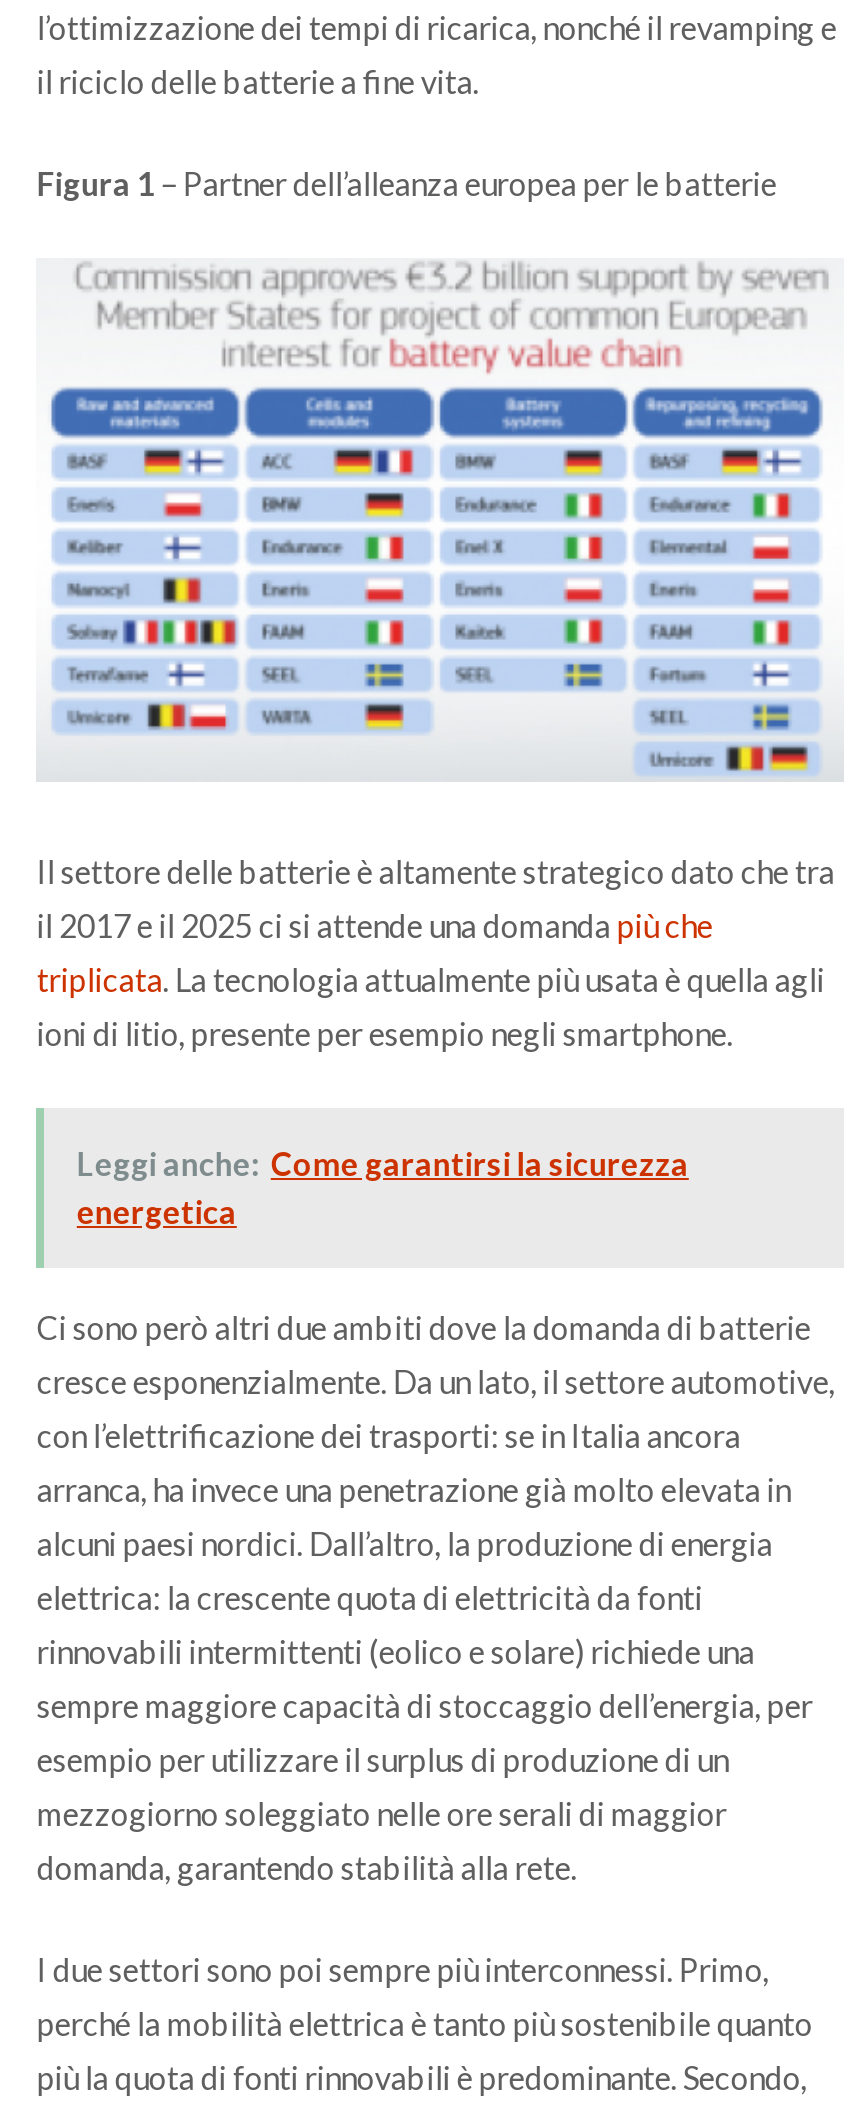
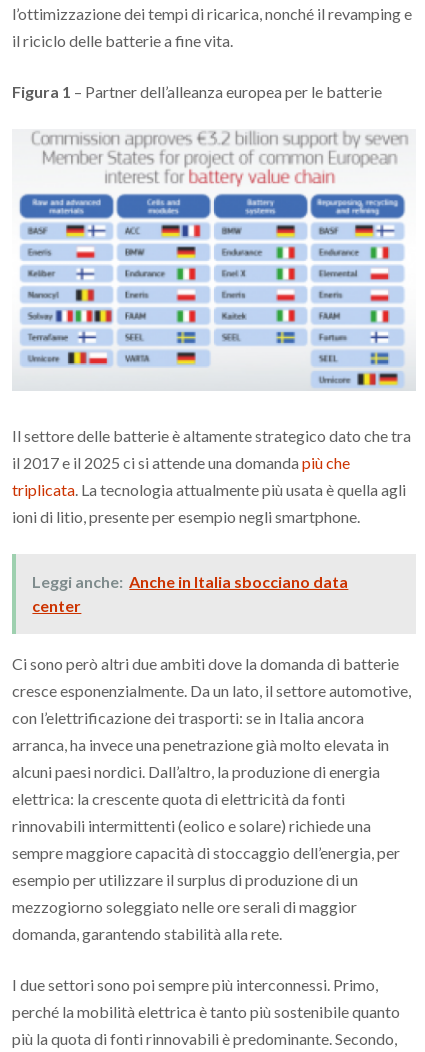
[77,1145,689,1231] Leggi anche: Come garantirsi la sicurezza | energetica -> [32,572,348,615] Leggi anche: Anche in Italia sbocciano data | center

